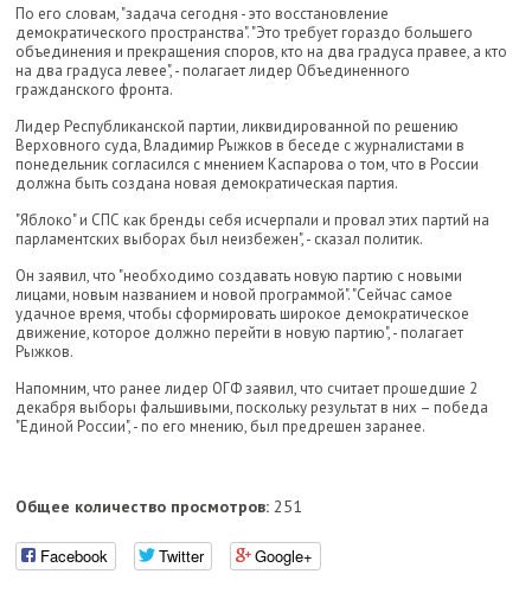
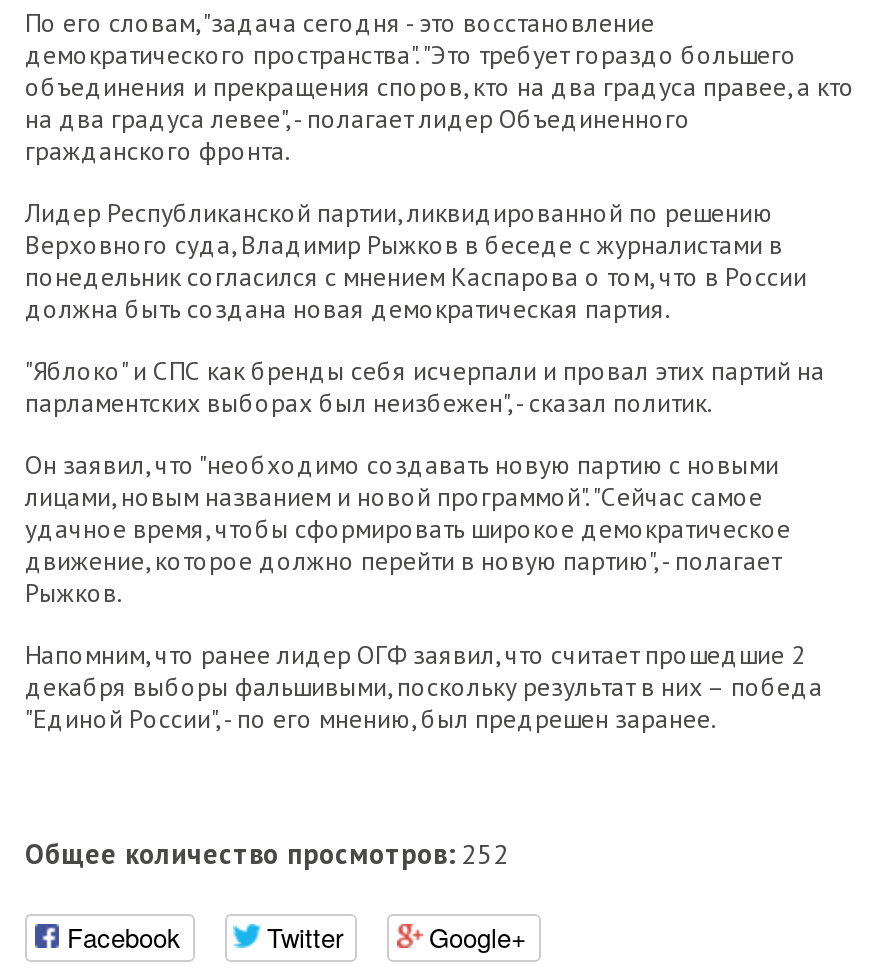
[15,496,302,517] Общее количество просмотров: 251 -> [25,836,509,872] Общее количество просмотров: 252

